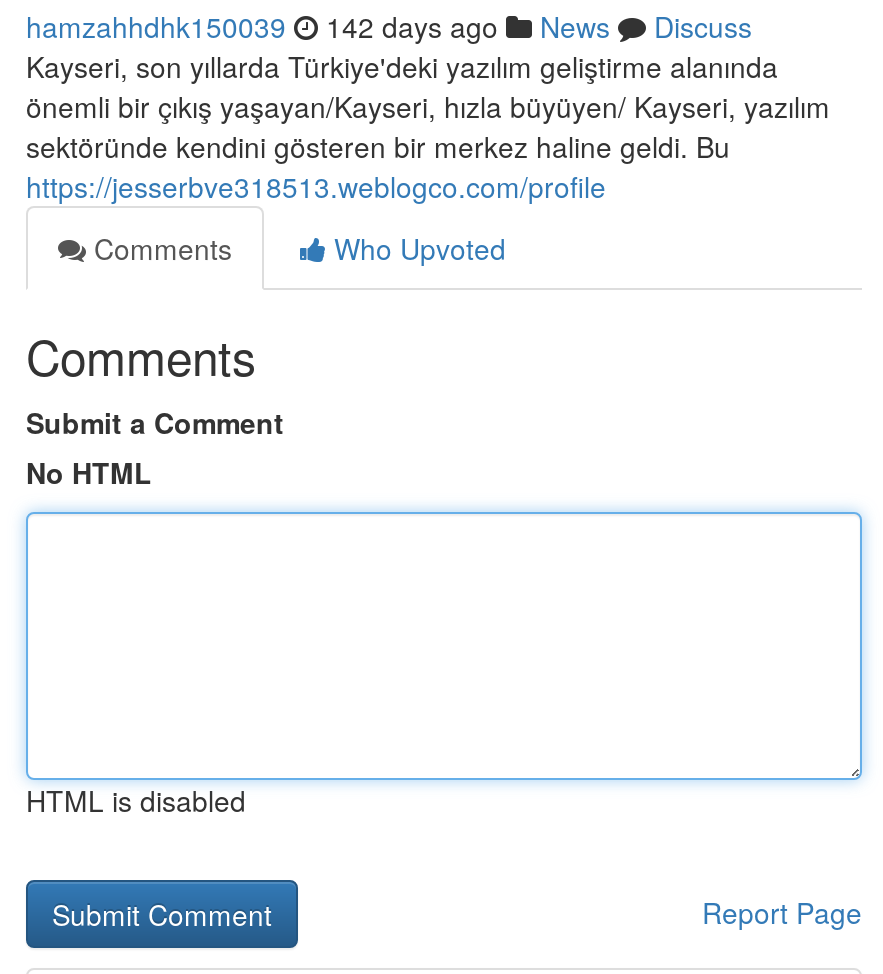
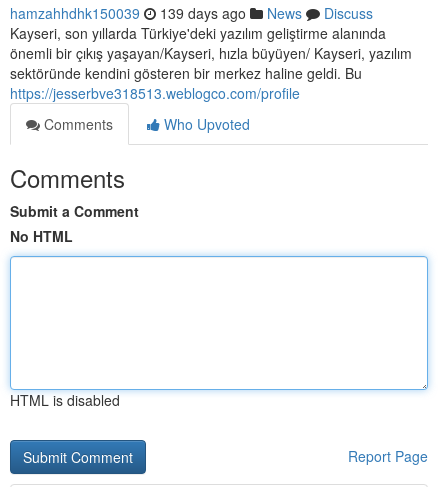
[26,6,752,46] hamzahhdhk150039 142 days ago News Discuss -> [10,3,373,23] hamzahhdhk150039 139 days ago News Discuss

